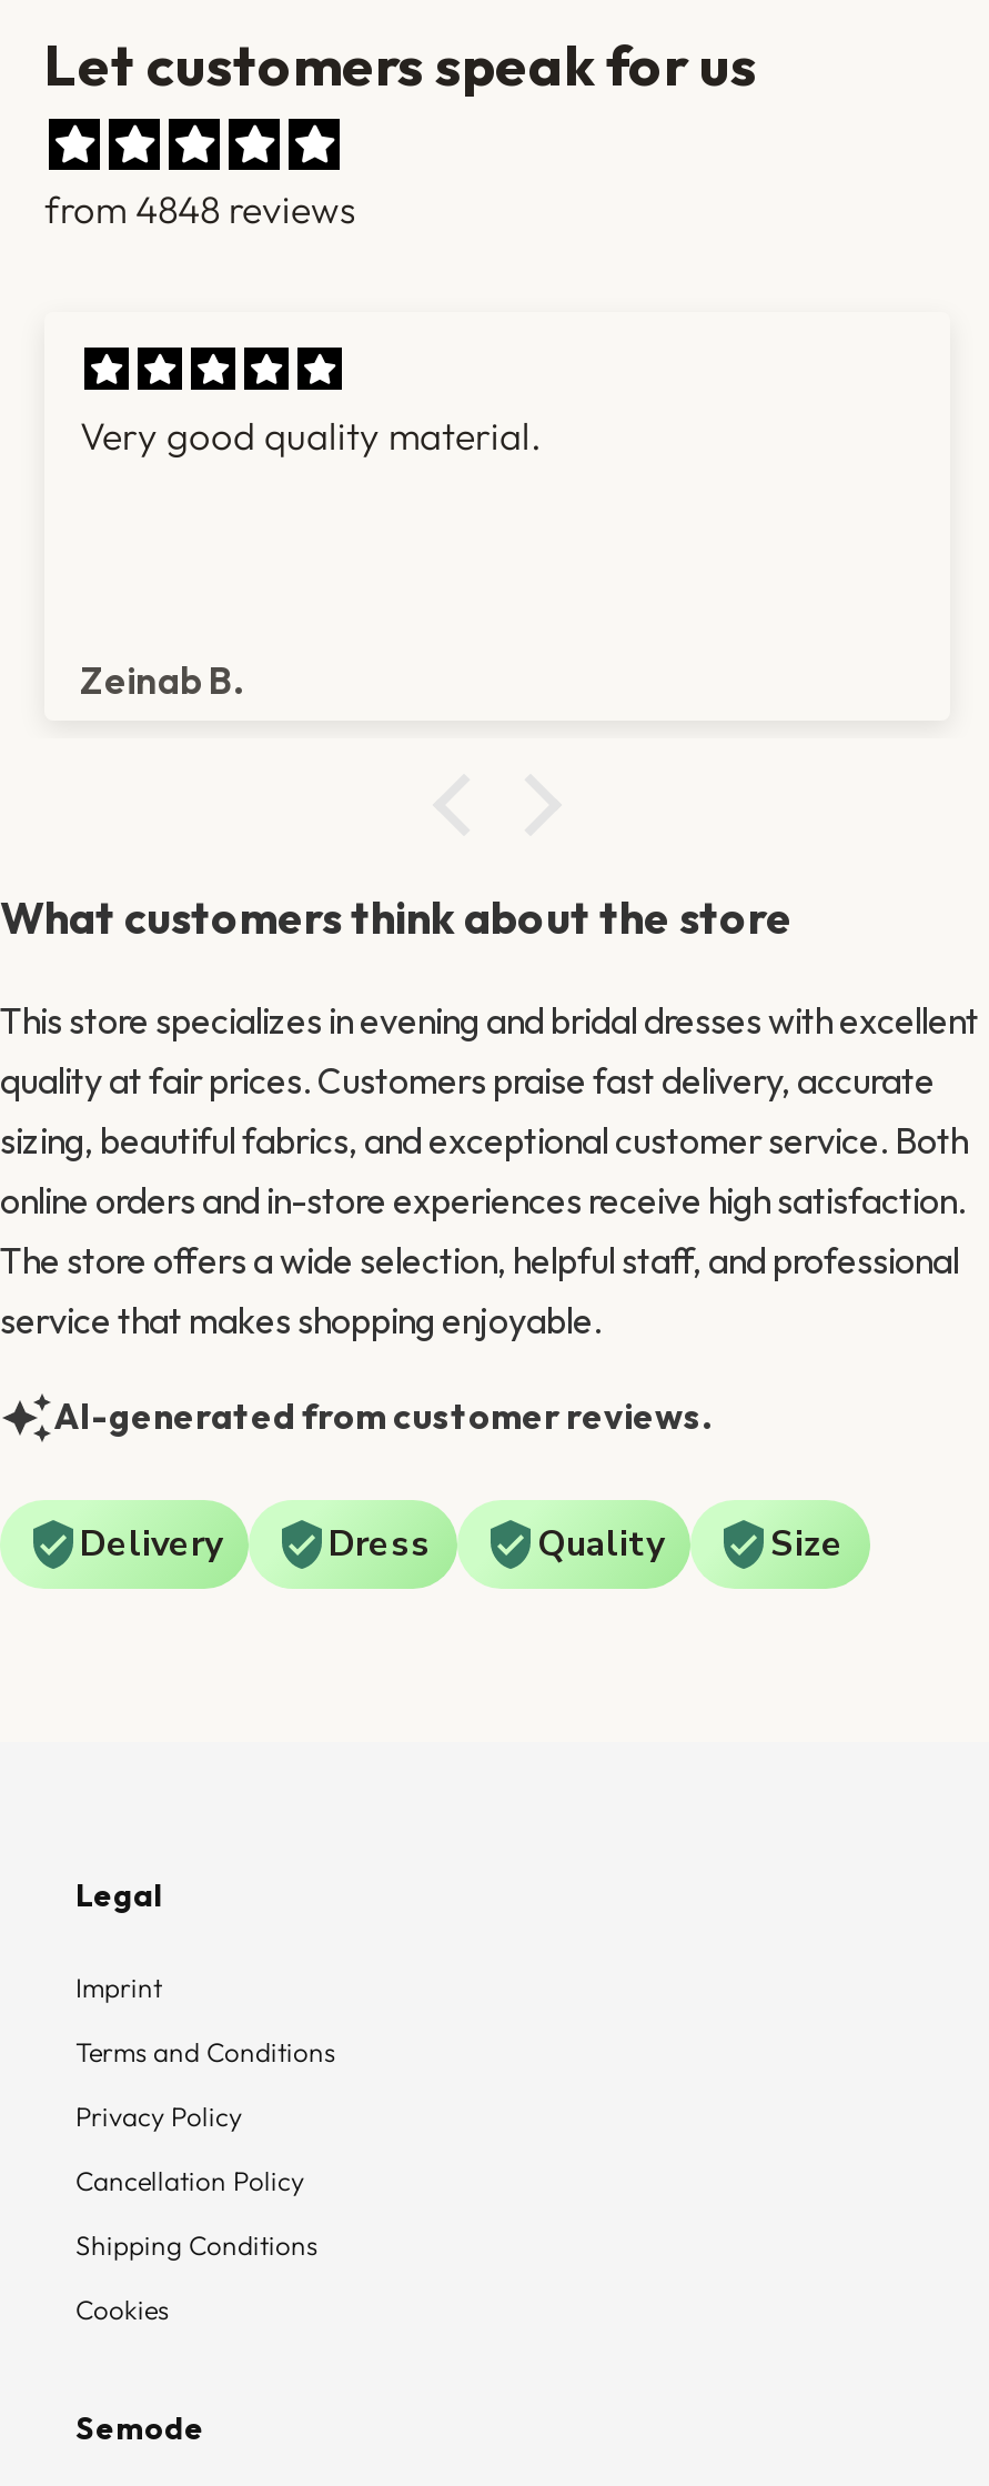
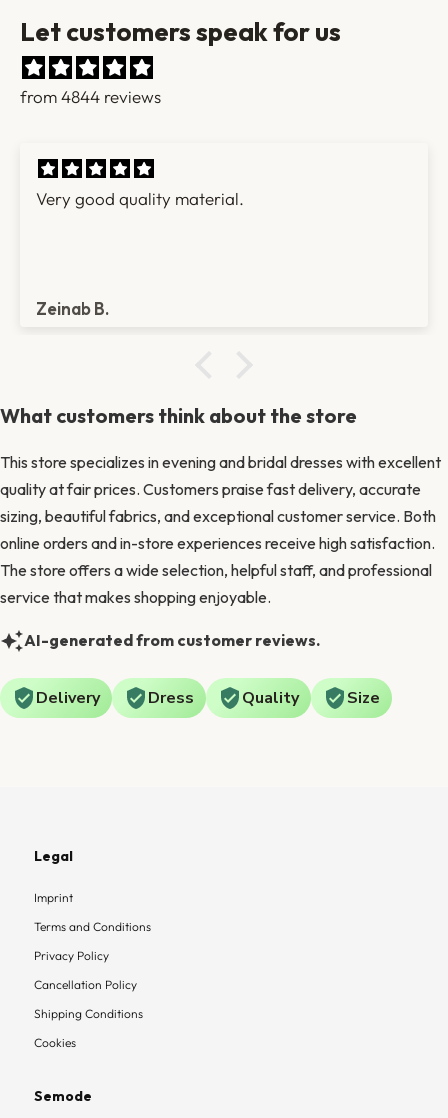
[44,185,355,232] from 4848 reviews -> [20,86,161,107] from 4844 reviews

